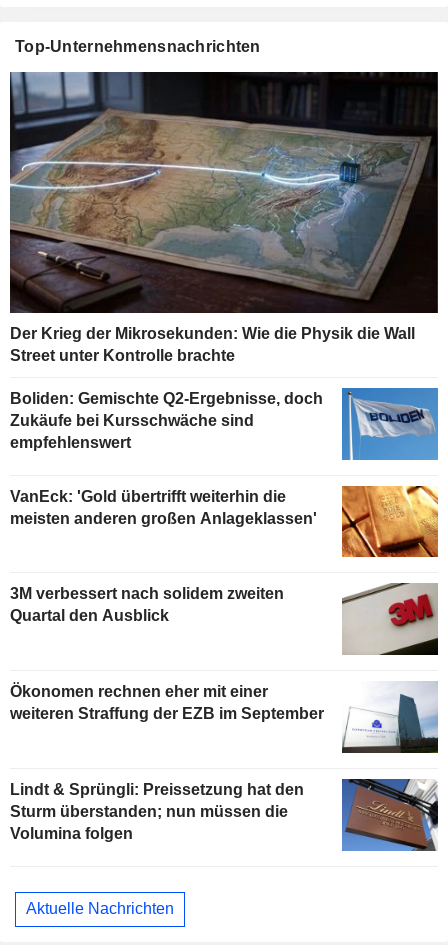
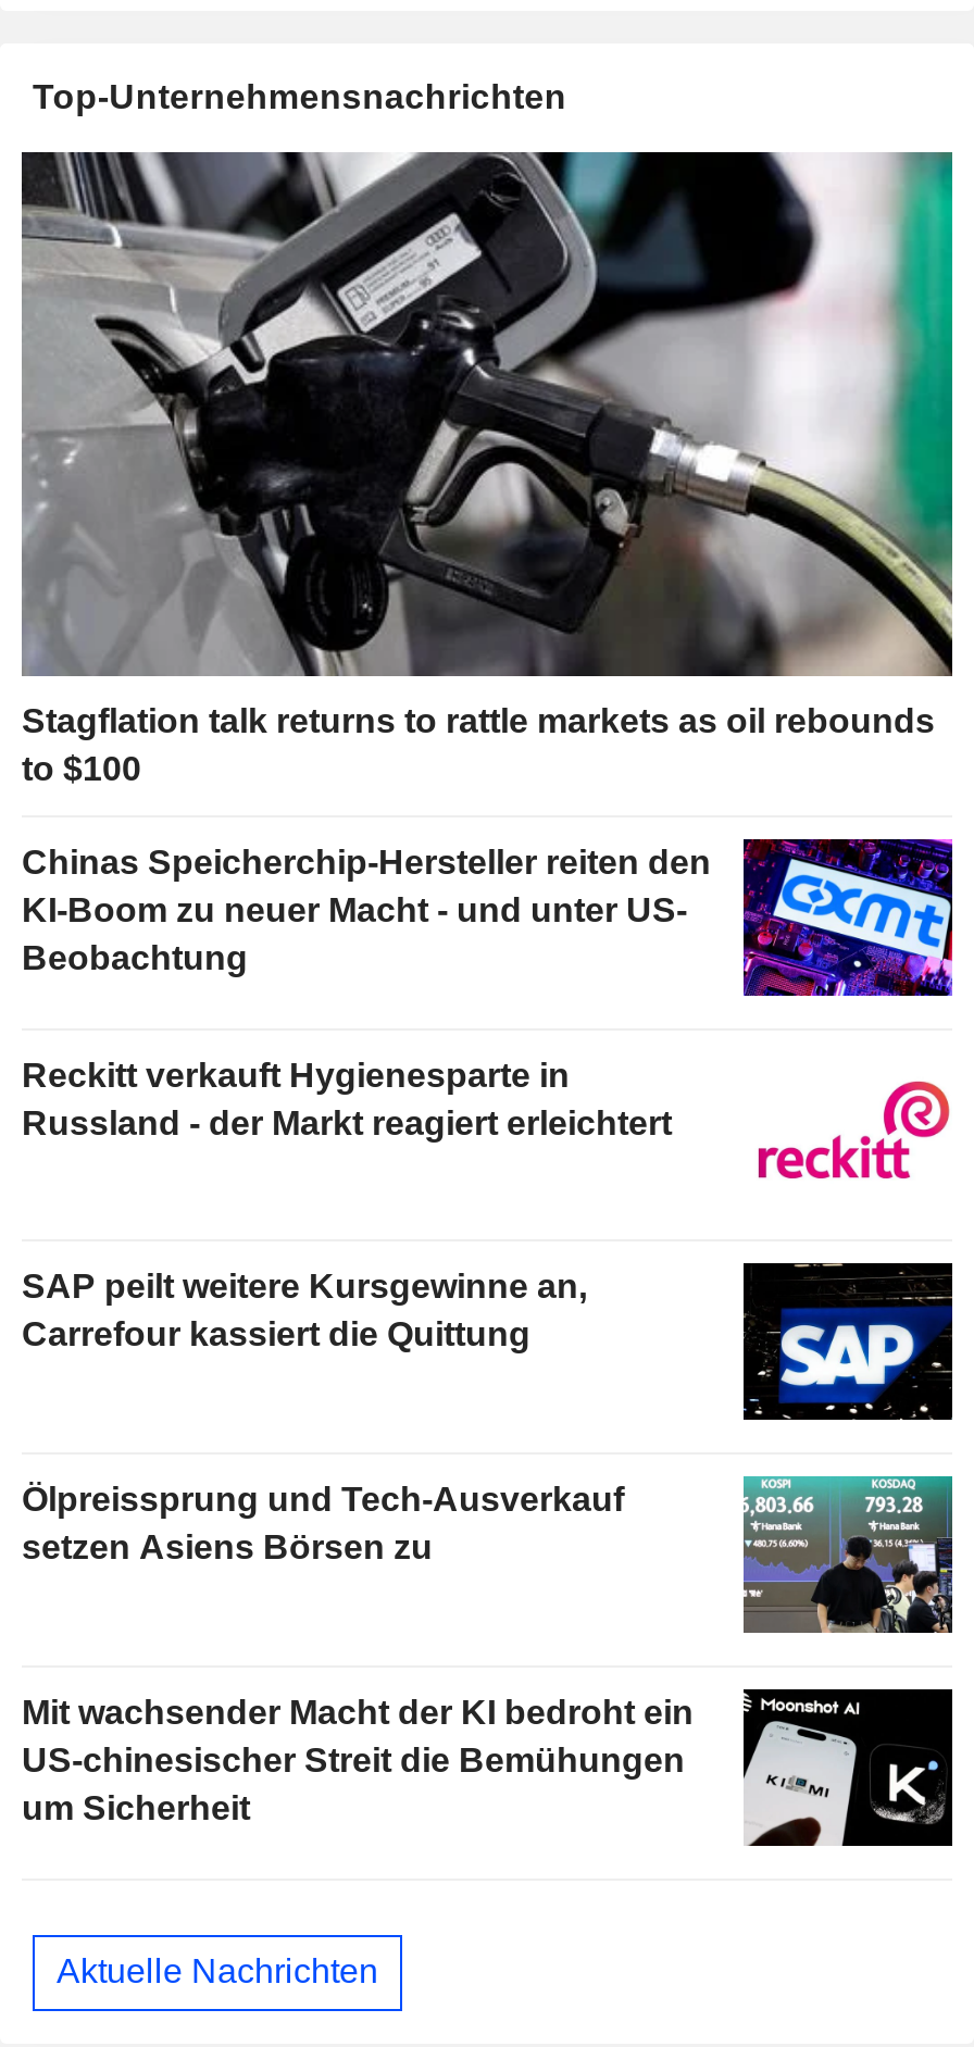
[10,71,439,364] [image] | Der Krieg der Mikrosekunden: Wie die Physik die Wall | Street unter Kontrolle brachte -> [22,150,954,786] [image] | Stagflation talk returns to rattle markets as oil rebounds | to $100
[10,387,439,461] [image] | Boliden: Gemischte Q2-Ergebnisse, doch | Zukäufe bei Kursschwäche sind | empfehlenswert -> [22,837,954,998] [image] | Chinas Speicherchip-Hersteller reiten den | KI-Boom zu neuer Macht - und unter US- | Beobachtung
[10,485,439,558] [image] | VanEck: 'Gold übertrifft weiterhin die | meisten anderen großen Anlageklassen' -> [22,1052,952,1207] [image] | Reckitt verkauft Hygienesparte in | Russland - der Markt reagiert erleichtert
[10,585,284,624] 3M verbessert nach solidem zweiten | Quartal den Ausblick -> [22,1268,587,1353] SAP peilt weitere Kursgewinne an, | Carrefour kassiert die Quittung
[341,582,438,655] [image] -> [741,1261,952,1422] [image]
[10,683,324,722] Ökonomen rechnen eher mit einer | weiteren Straffung der EZB im September -> [22,1481,624,1566] Ölpreissprung und Tech-Ausverkauf | setzen Asiens Börsen zu
[342,681,437,753] [image] -> [741,1474,952,1633] [image]
[10,778,439,852] [image] | Lindt & Sprüngli: Preissetzung hat den | Sturm überstanden; nun müssen die | Volumina folgen -> [22,1687,954,1848] [image] | Mit wachsender Macht der KI bedroht ein | US-chinesischer Streit die Bemühungen | um Sicherheit

